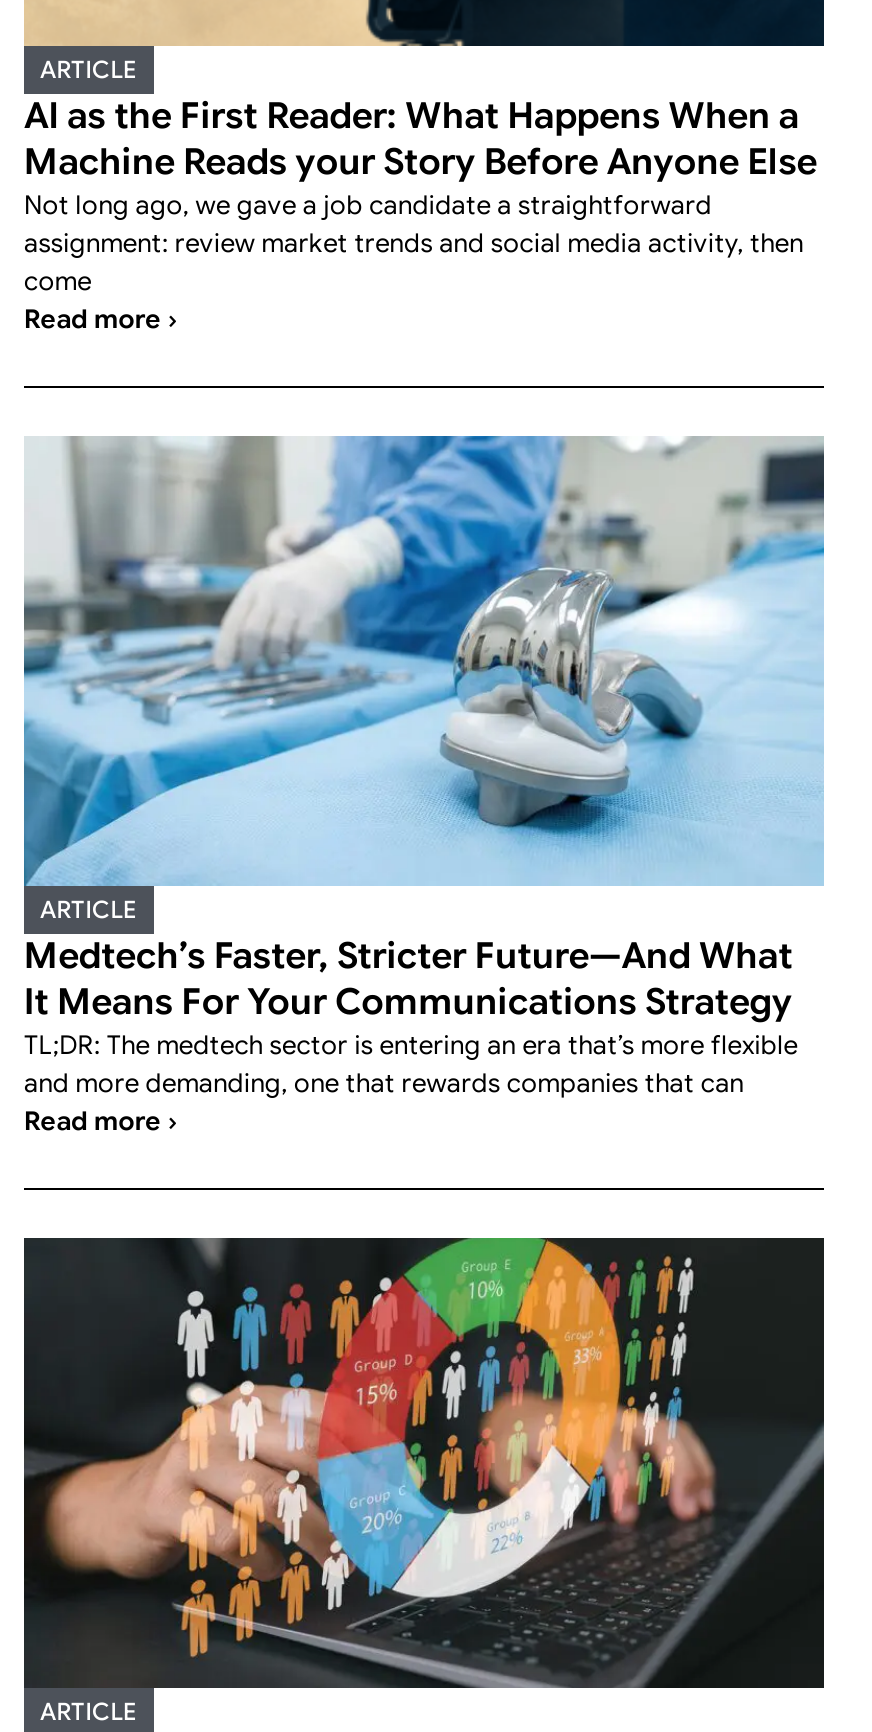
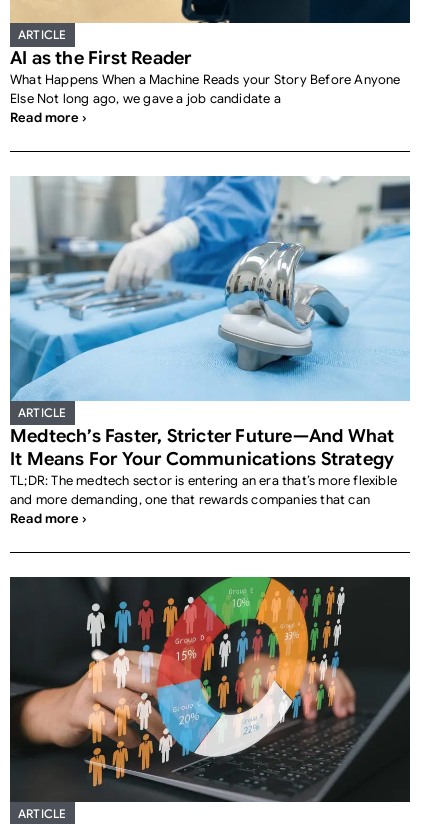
[24,94,817,298] AI as the First Reader: What Happens When a | Machine Reads your Story Before Anyone Else | Not long ago, we gave a job candidate a straightforward | assignment: review market trends and social media activity, then | come -> [10,47,401,107] AI as the First Reader | What Happens When a Machine Reads your Story Before Anyone | Else Not long ago, we gave a job candidate a

